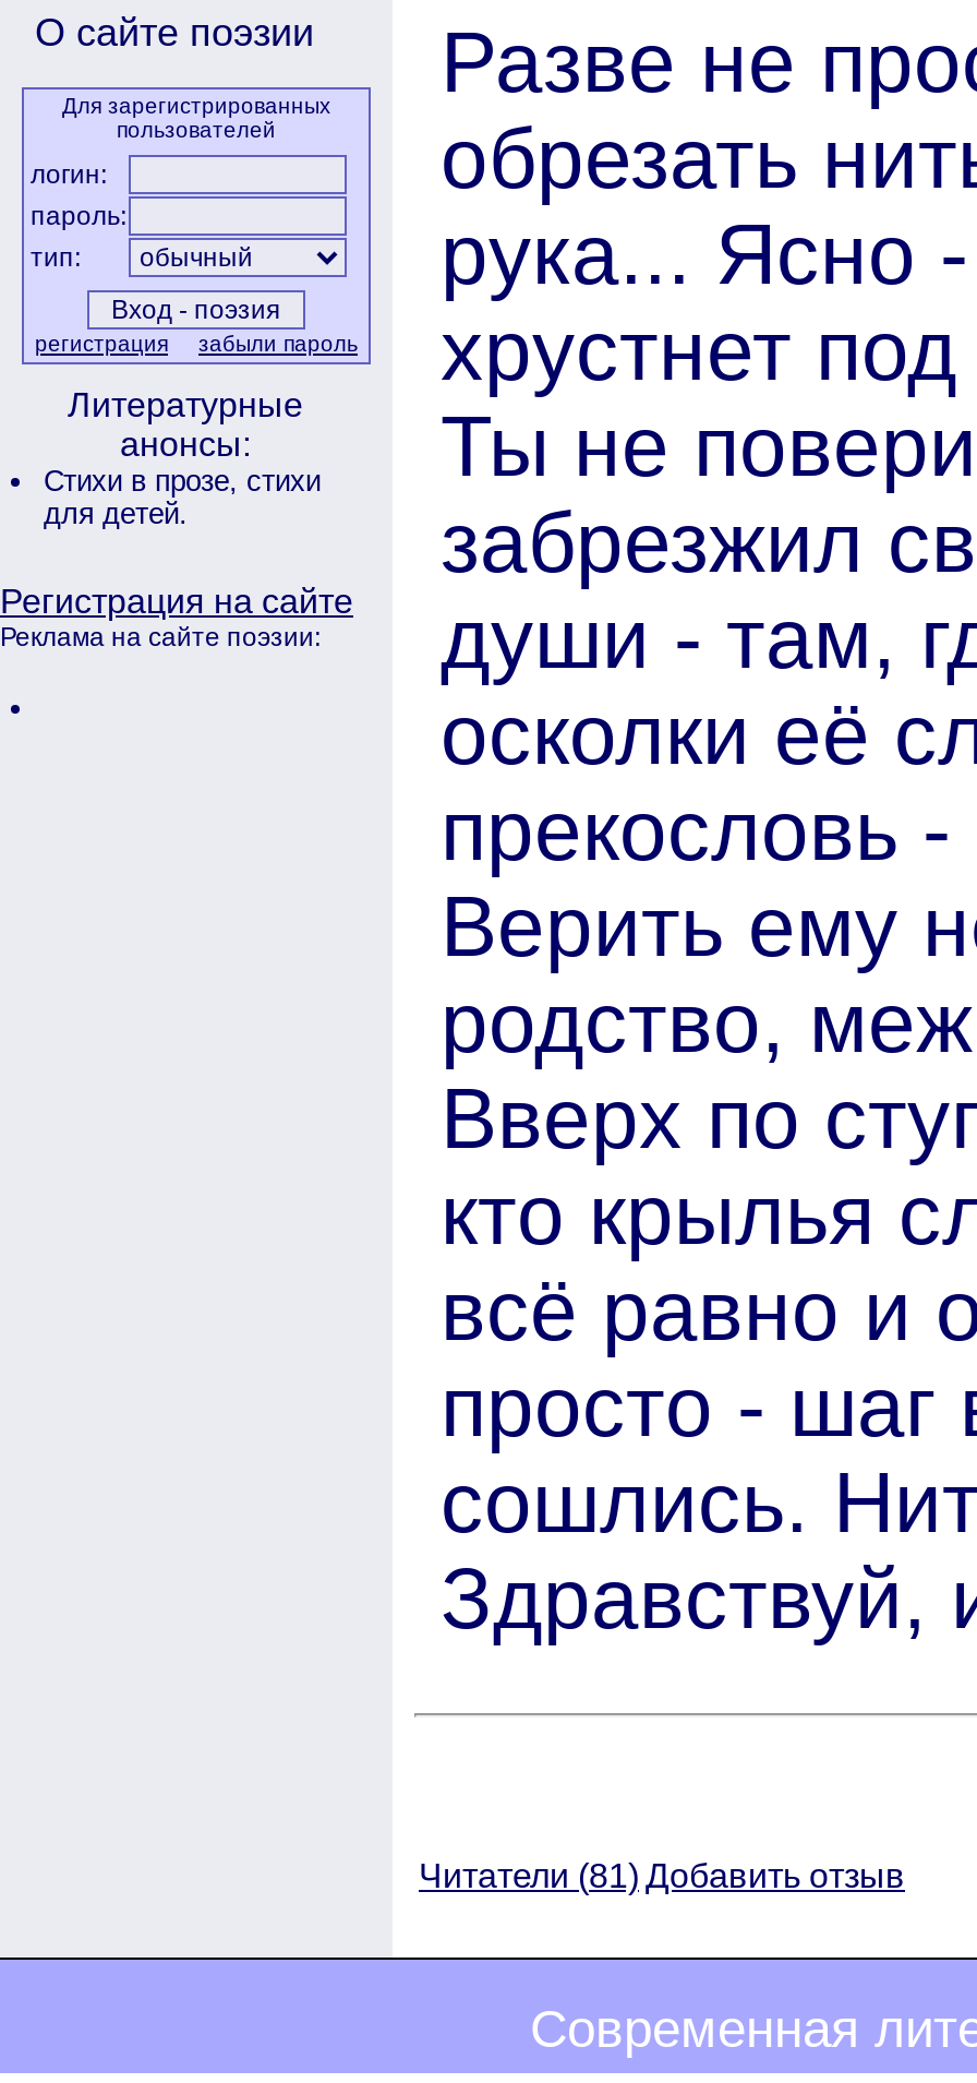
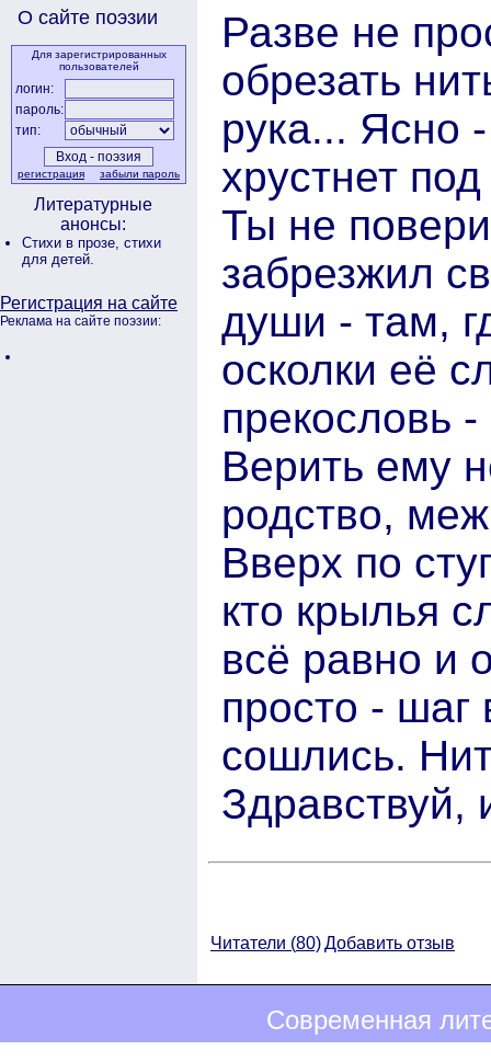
[419,1856,905,1894] Читатели (81) Добавить отзыв -> [210,933,455,952] Читатели (80) Добавить отзыв

